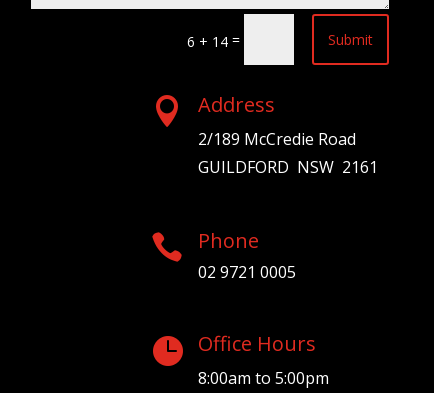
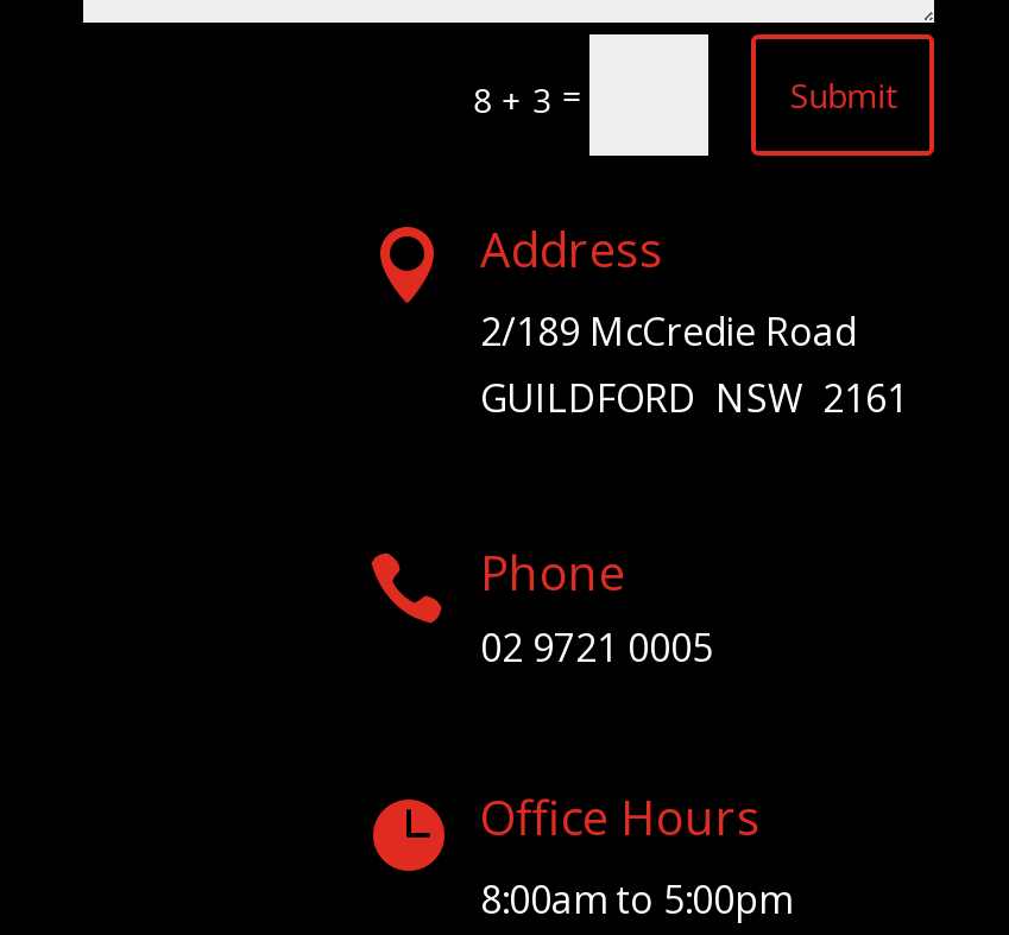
[187,30,244,51] 6 + 14 = -> [473,74,590,123] 8 + 3 =

